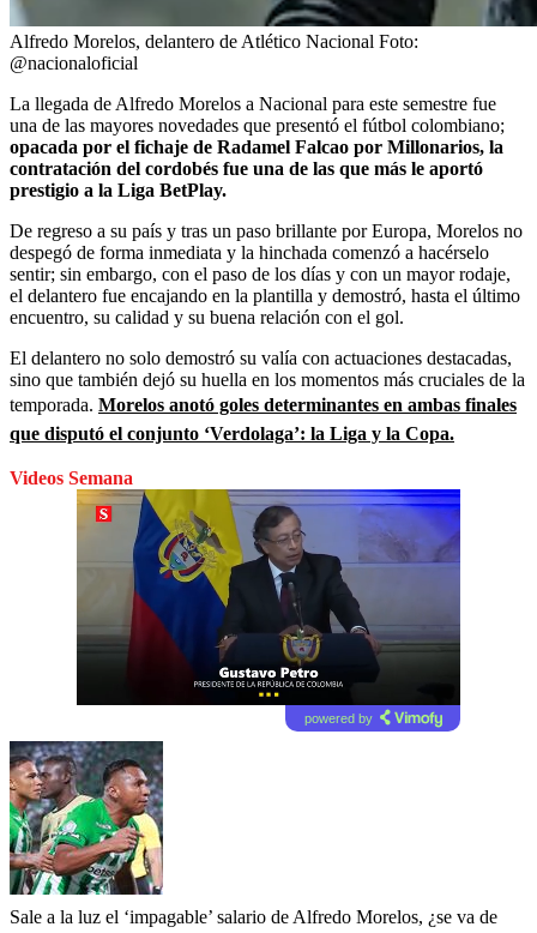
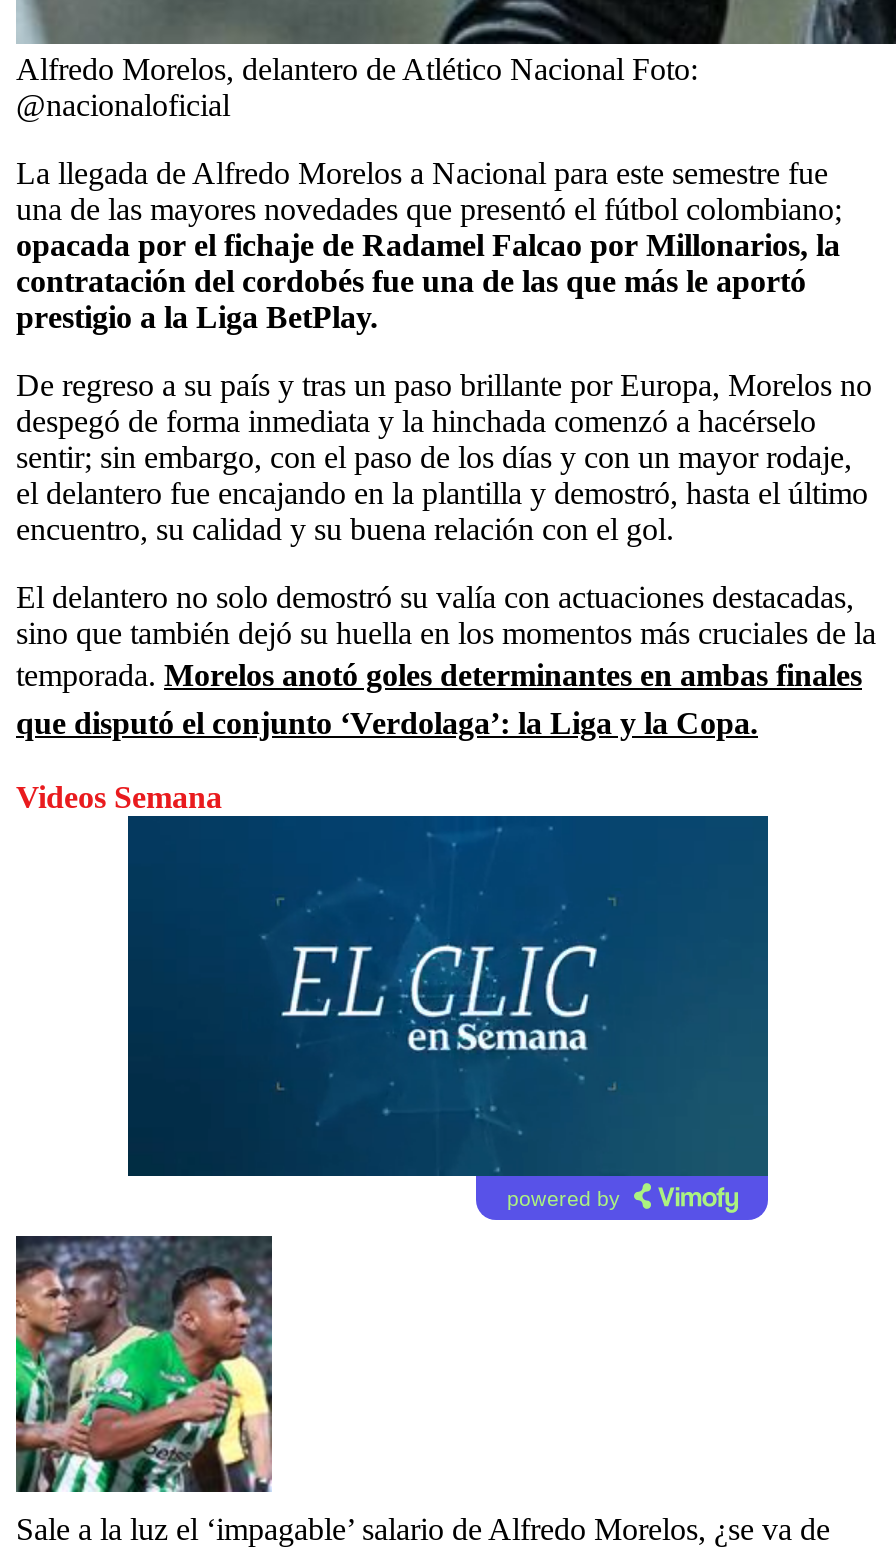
[76,488,461,705] [image] -> [126,814,770,1176] [image]

